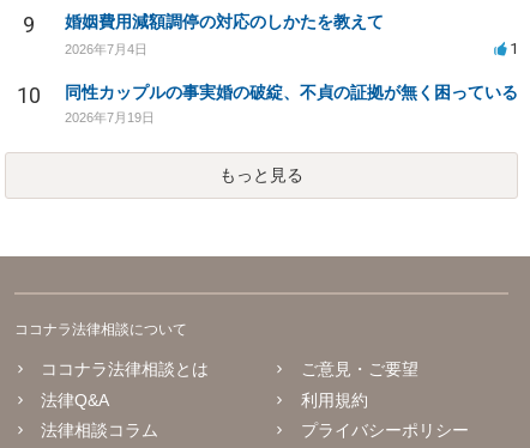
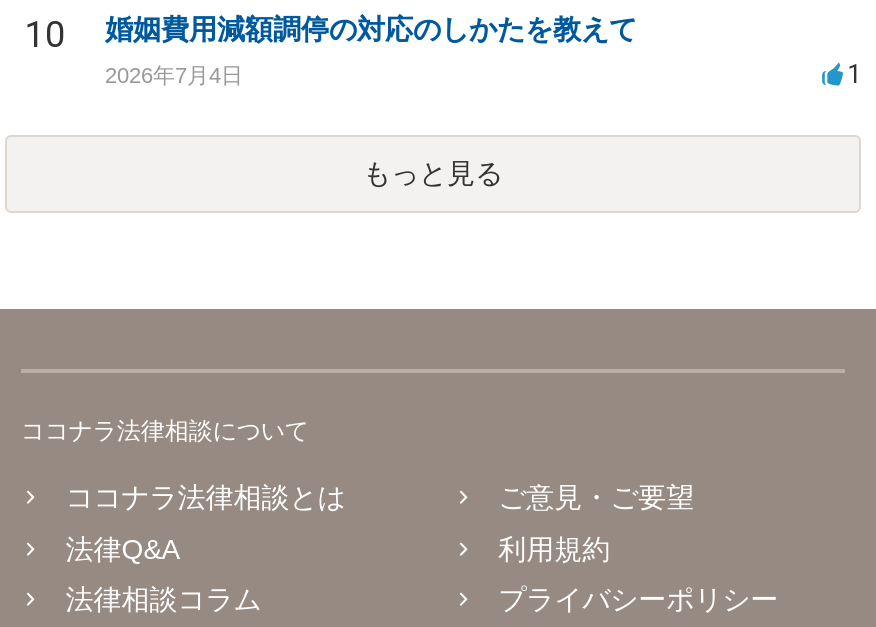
[23,12,384,37] 9 婚姻費用減額調停の対応のしかたを教えて -> [25,13,637,55] 10 婚姻費用減額調停の対応のしかたを教えて
[17,83,518,125] 10 | 同性カップルの事実婚の破綻、不貞の証拠が無く困っている | 2026年7月19日 -> none

